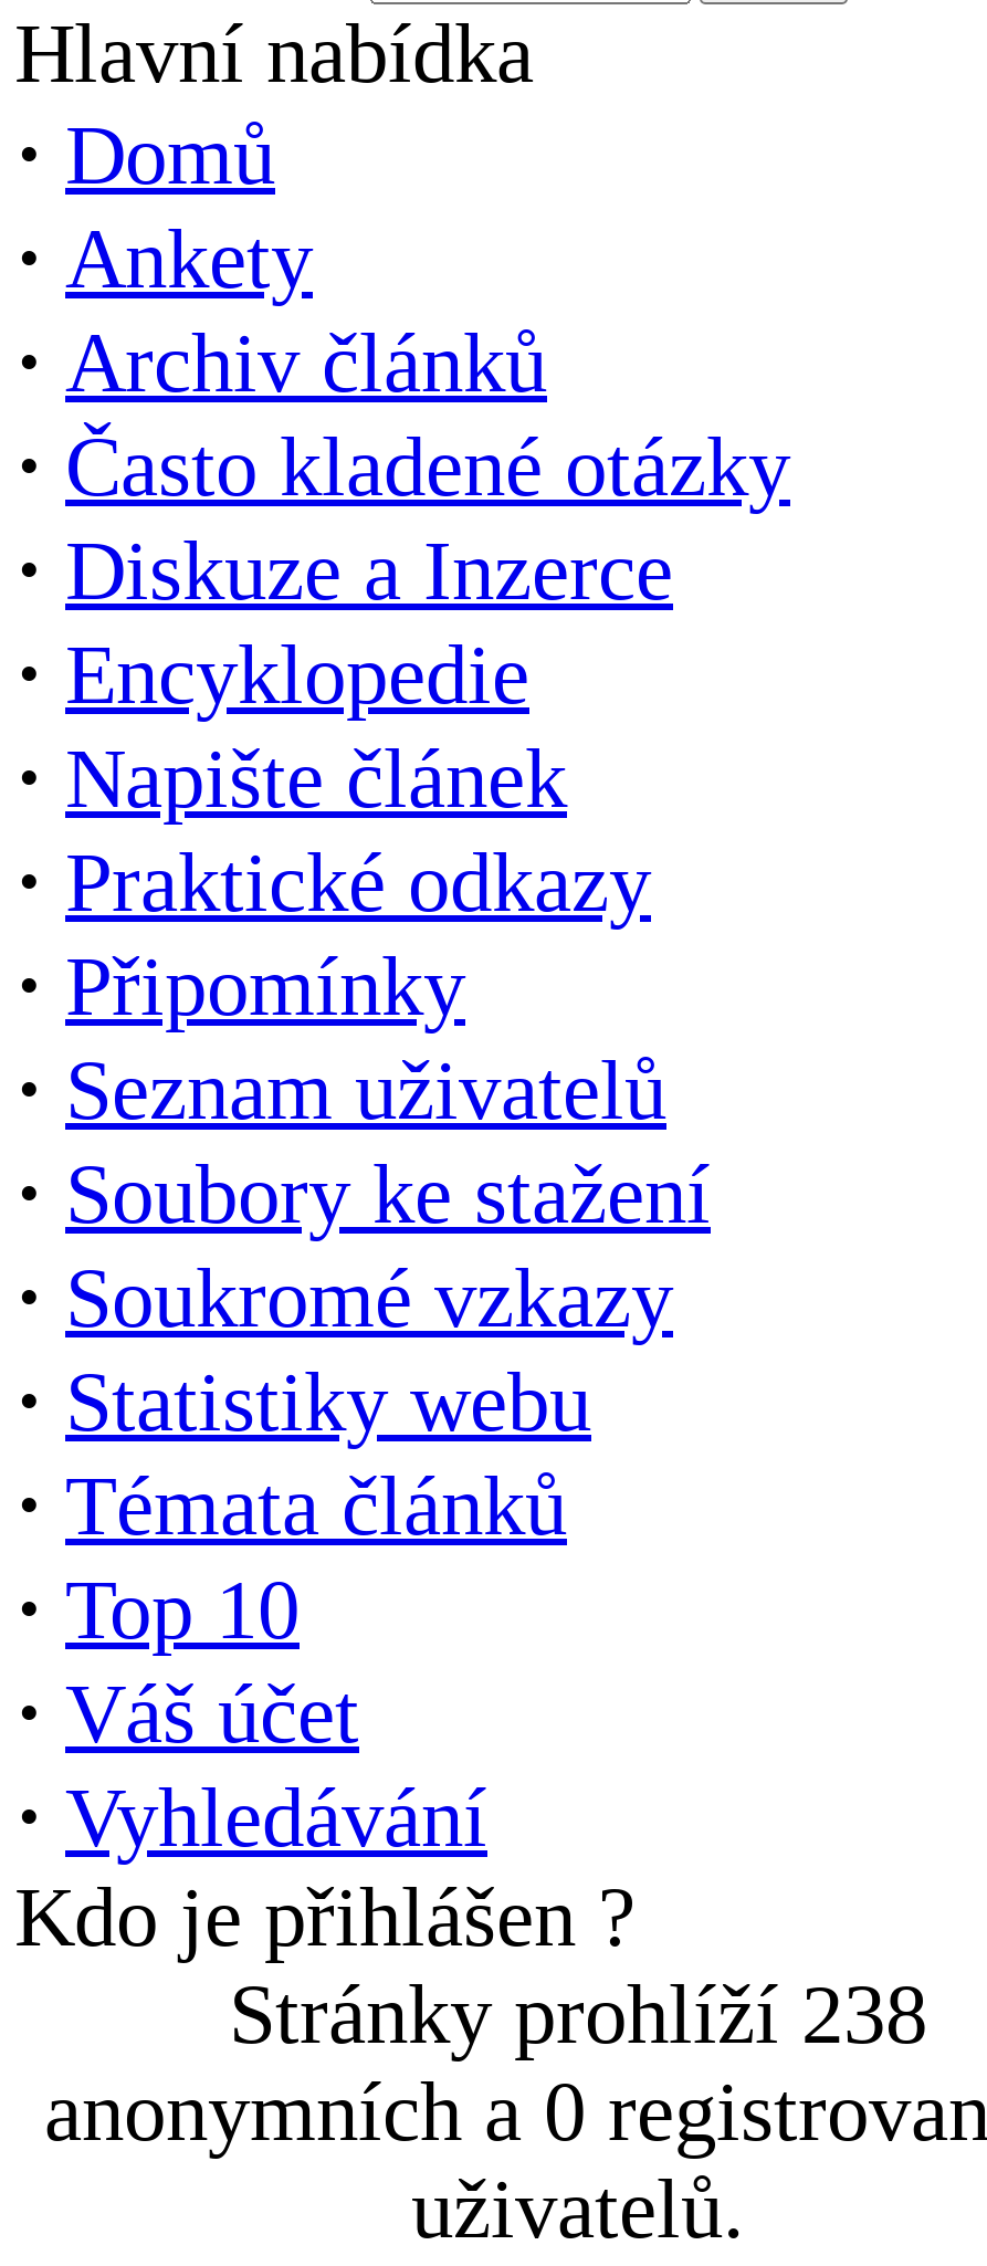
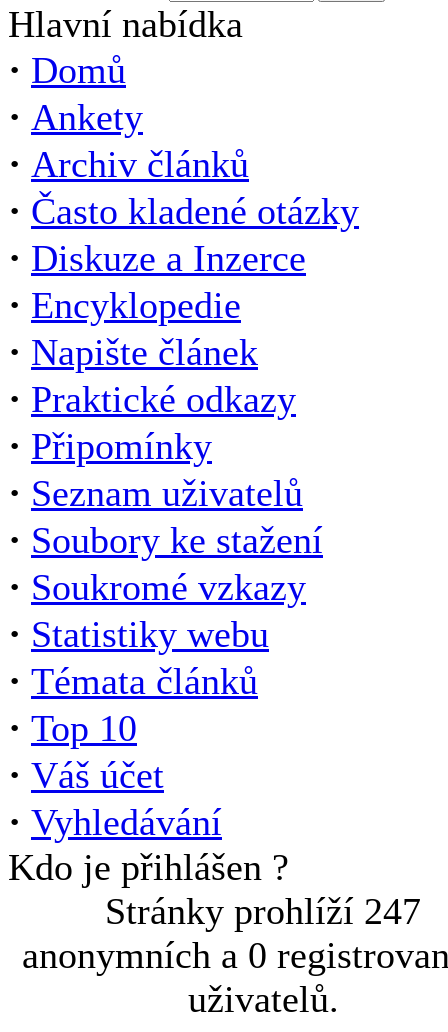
[229,1968,927,2060] Stránky prohlíží 238 -> [105,890,421,932] Stránky prohlíží 247

